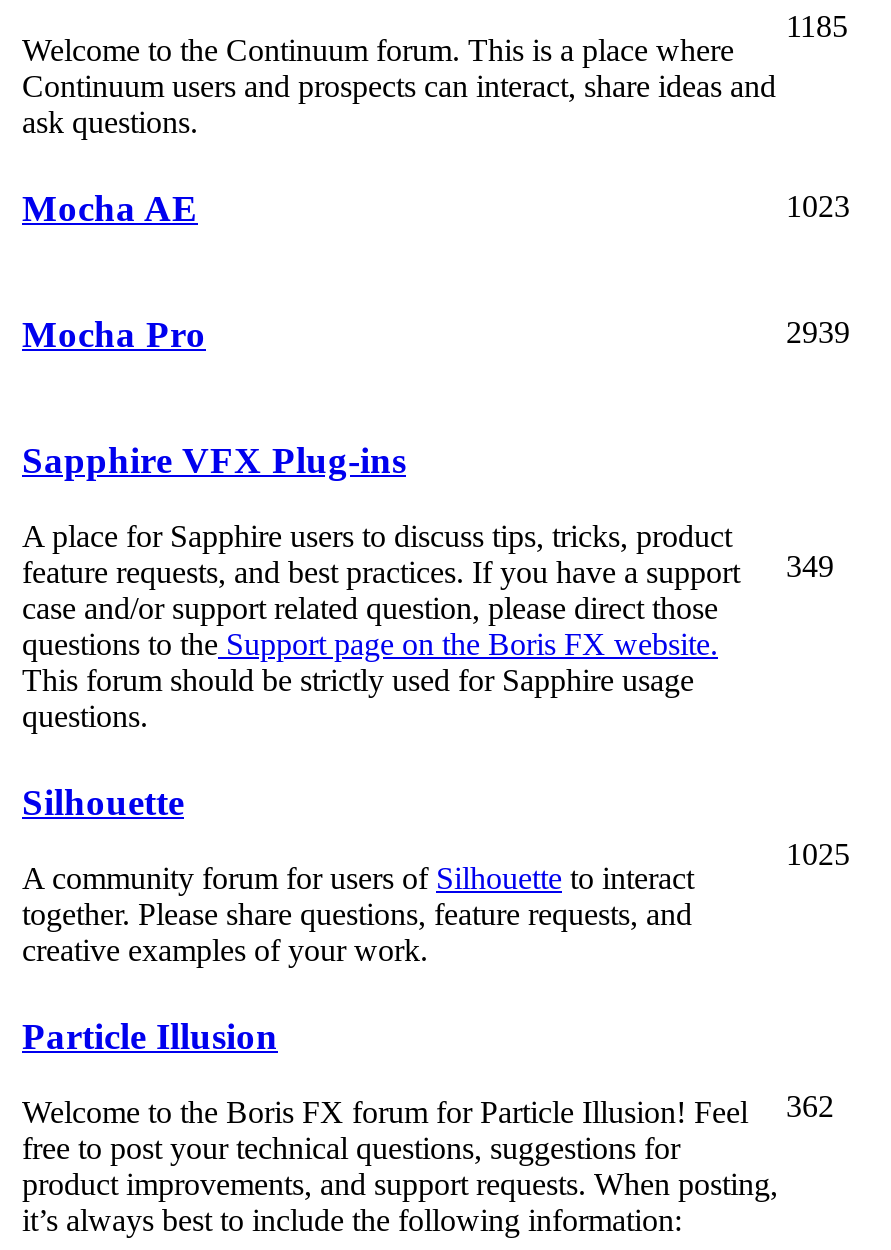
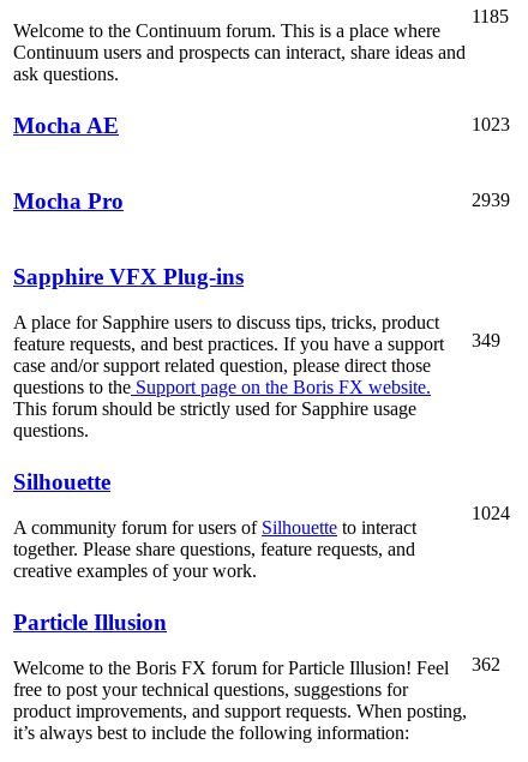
[786,837,850,871] 1025 -> [472,503,510,523] 1024

